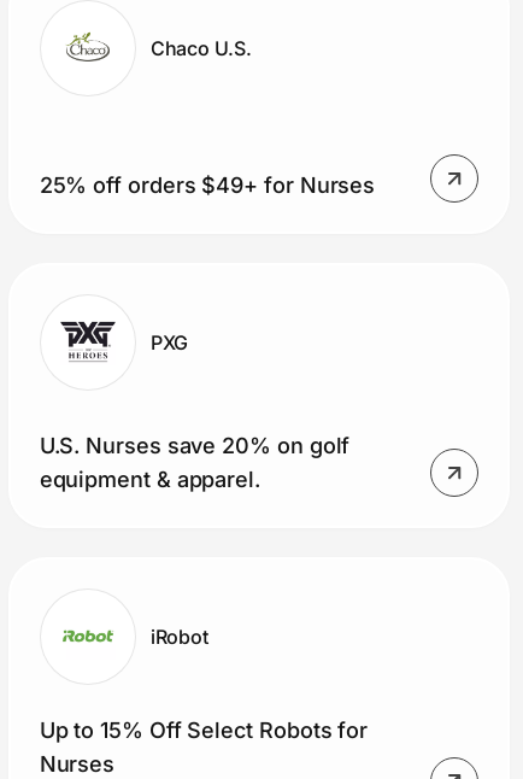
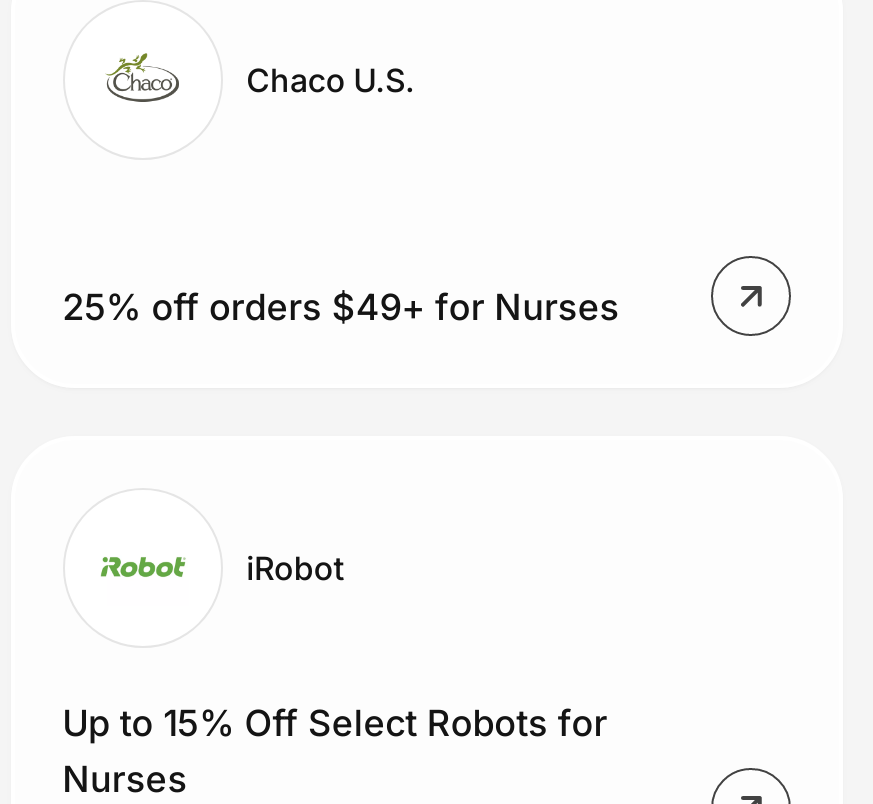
[59,321,188,363] [image] | PXG -> none
[39,433,350,492] U.S. Nurses save 20% on golf | equipment & apparel. -> none

